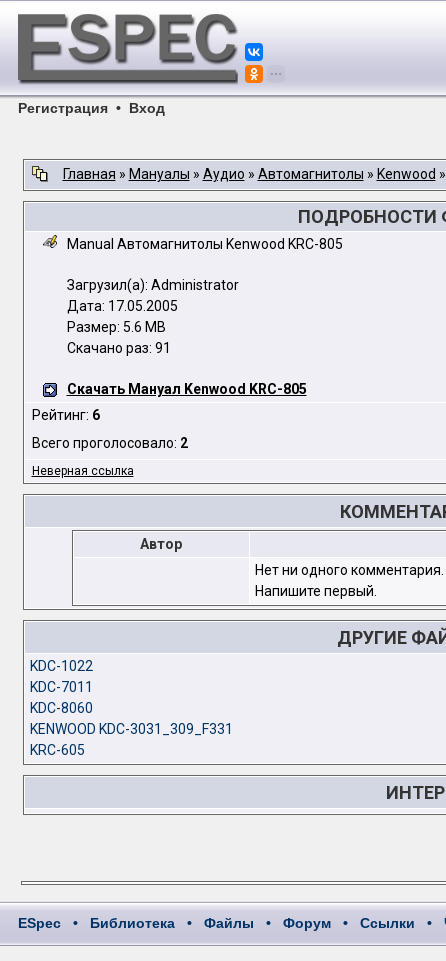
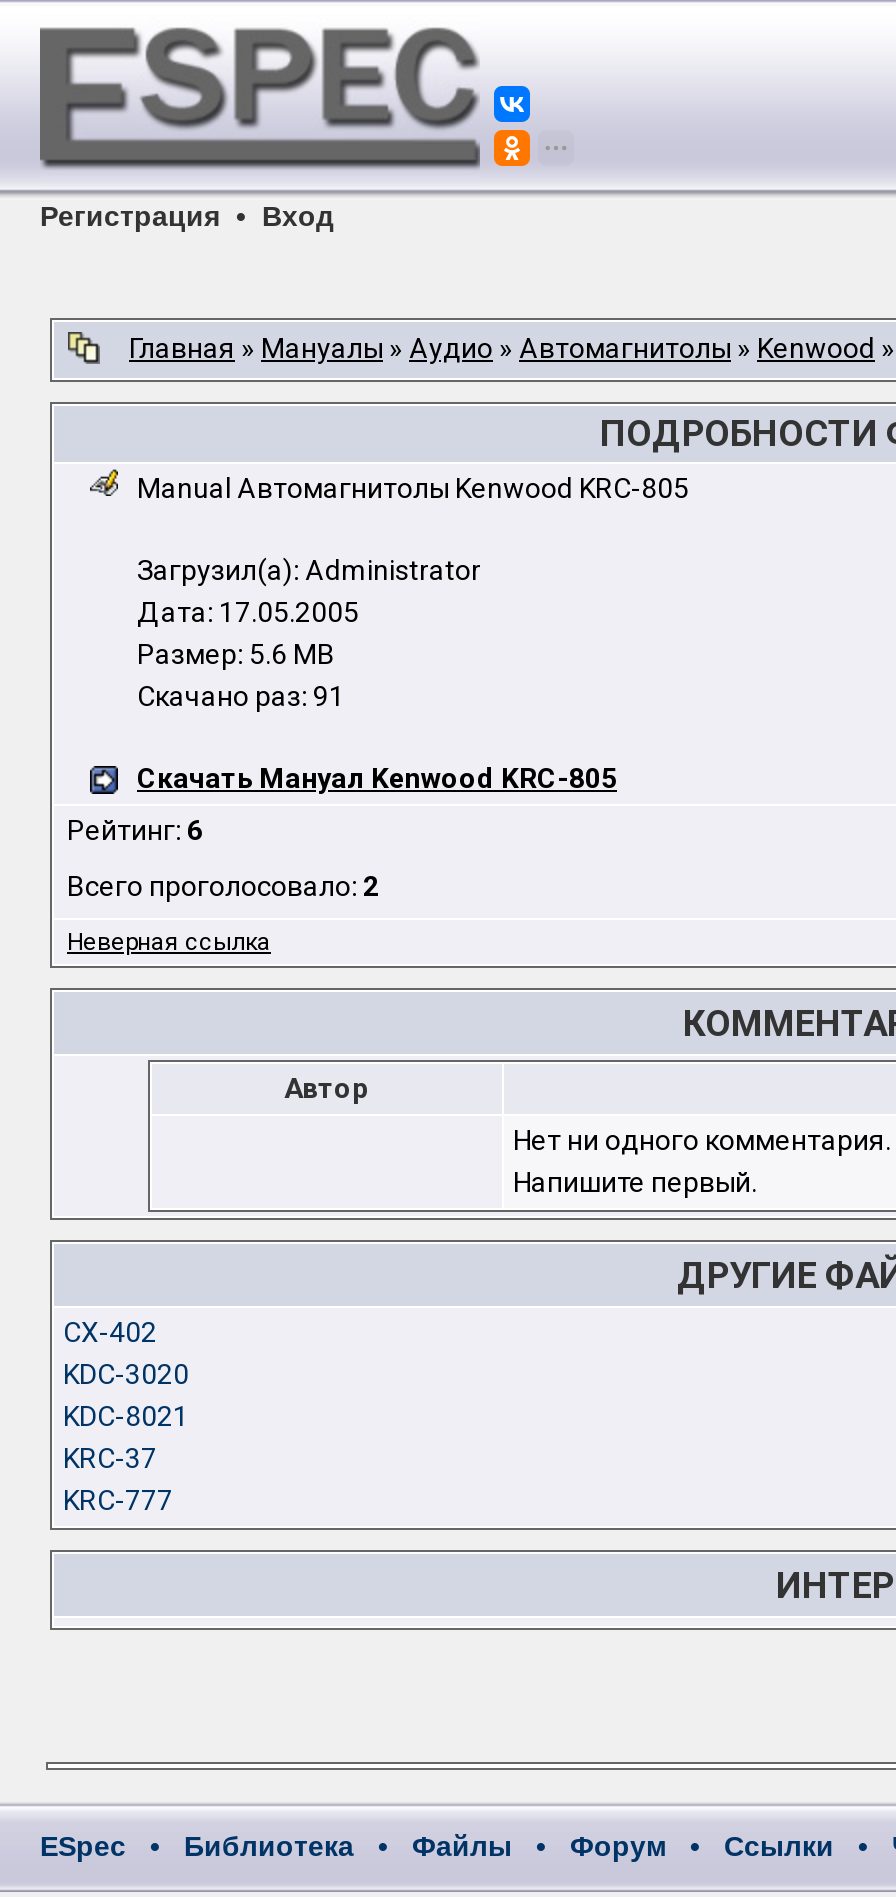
[29,658,232,758] KDC-1022 | KDC-7011 | KDC-8060 | KENWOOD KDC-3031_309_F331 | KRC-605 -> [63,1316,189,1516] CX-402 | KDC-3020 | KDC-8021 | KRC-37 | KRC-777

